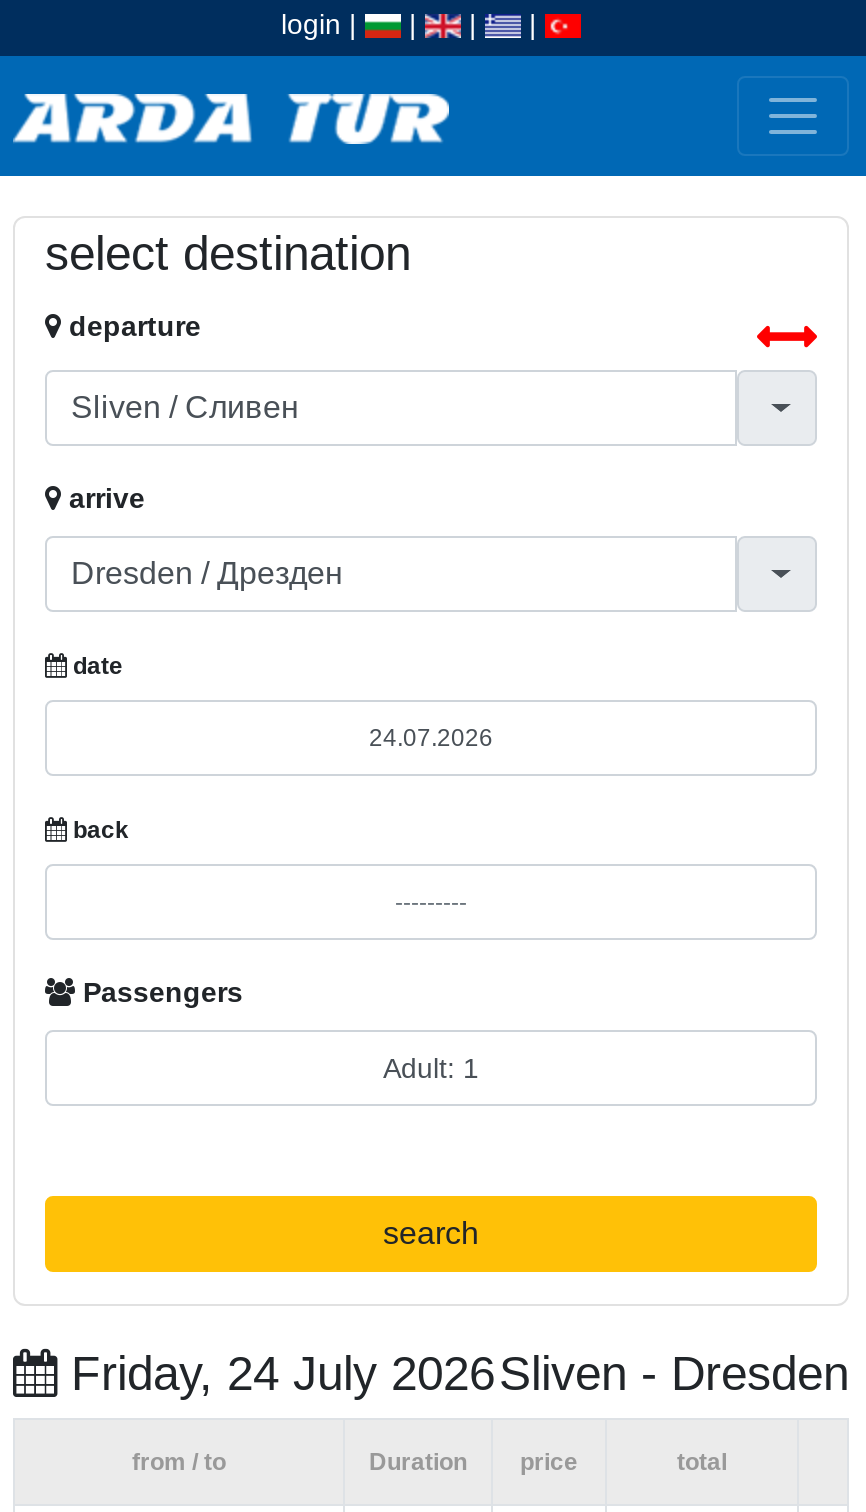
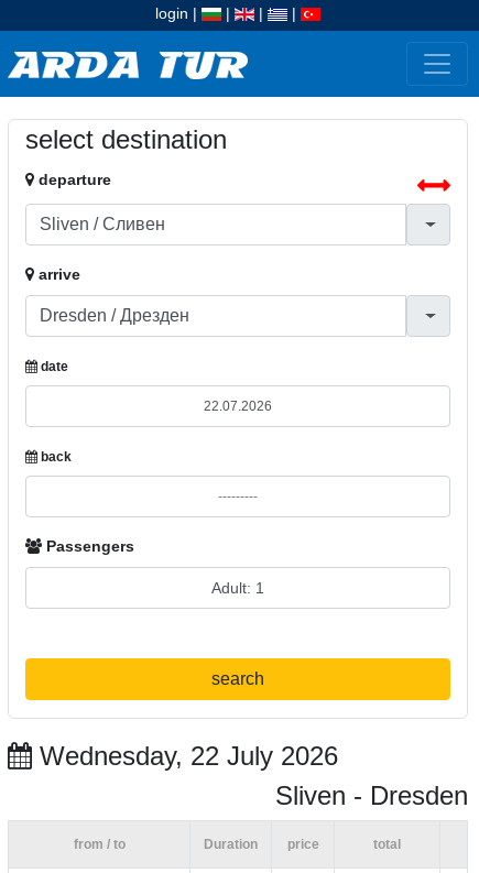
[57,1346,849,1400] Friday, 24 July 2026 Sliven - Dresden -> [32,741,468,810] Wednesday, 22 July 2026 | Sliven - Dresden

